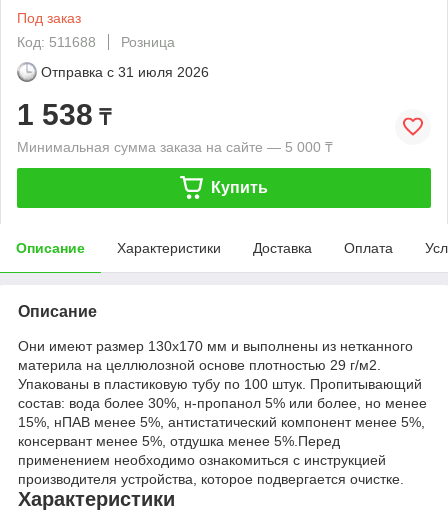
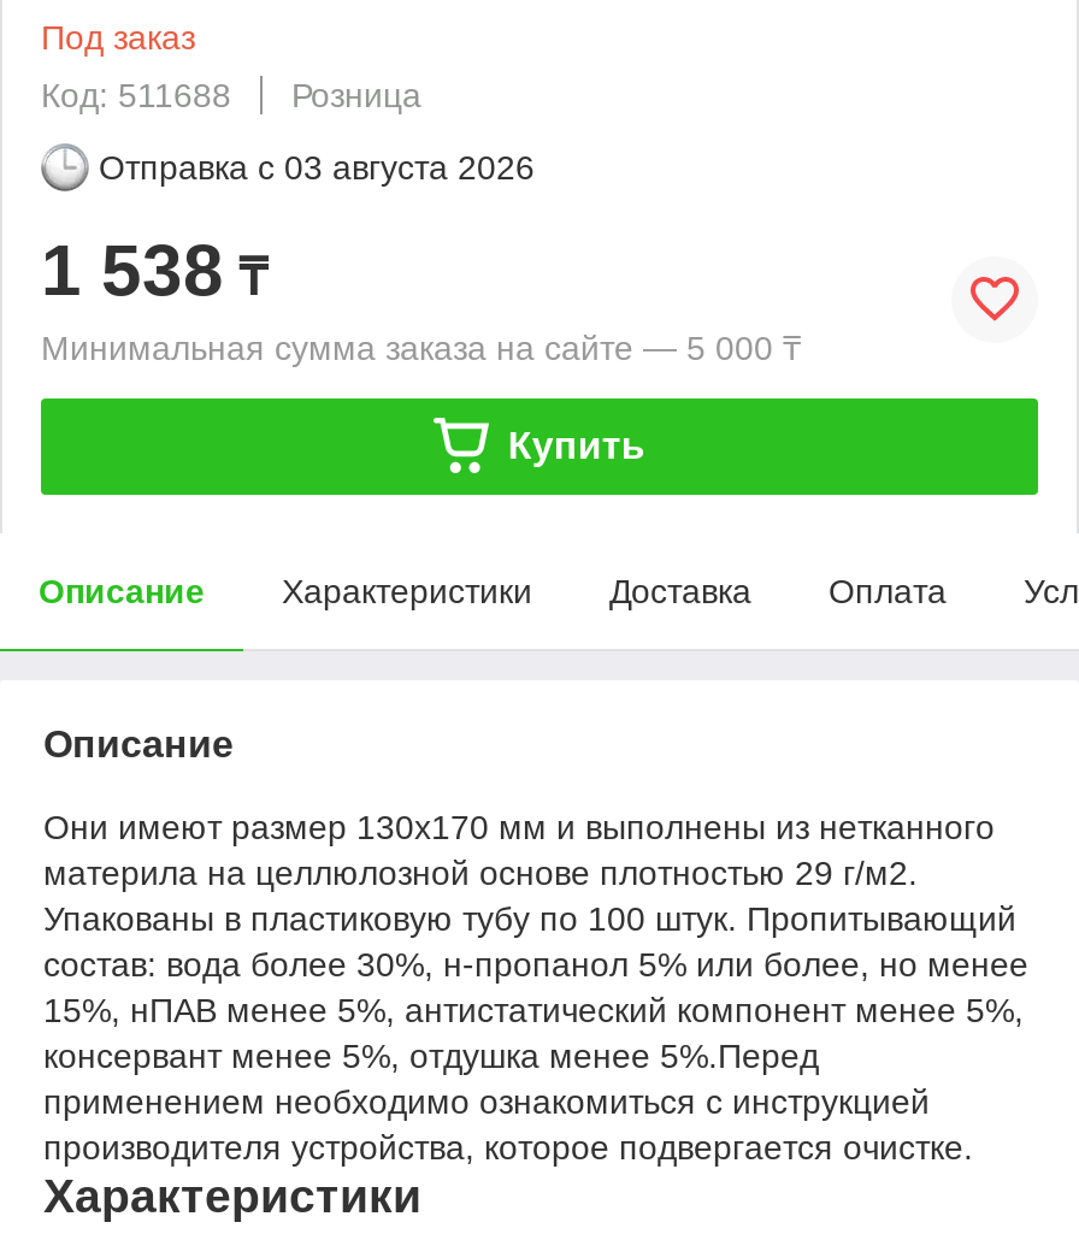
[41,64,209,80] Отправка с 31 июля 2026 -> [99,148,535,186] Отправка с 03 августа 2026

